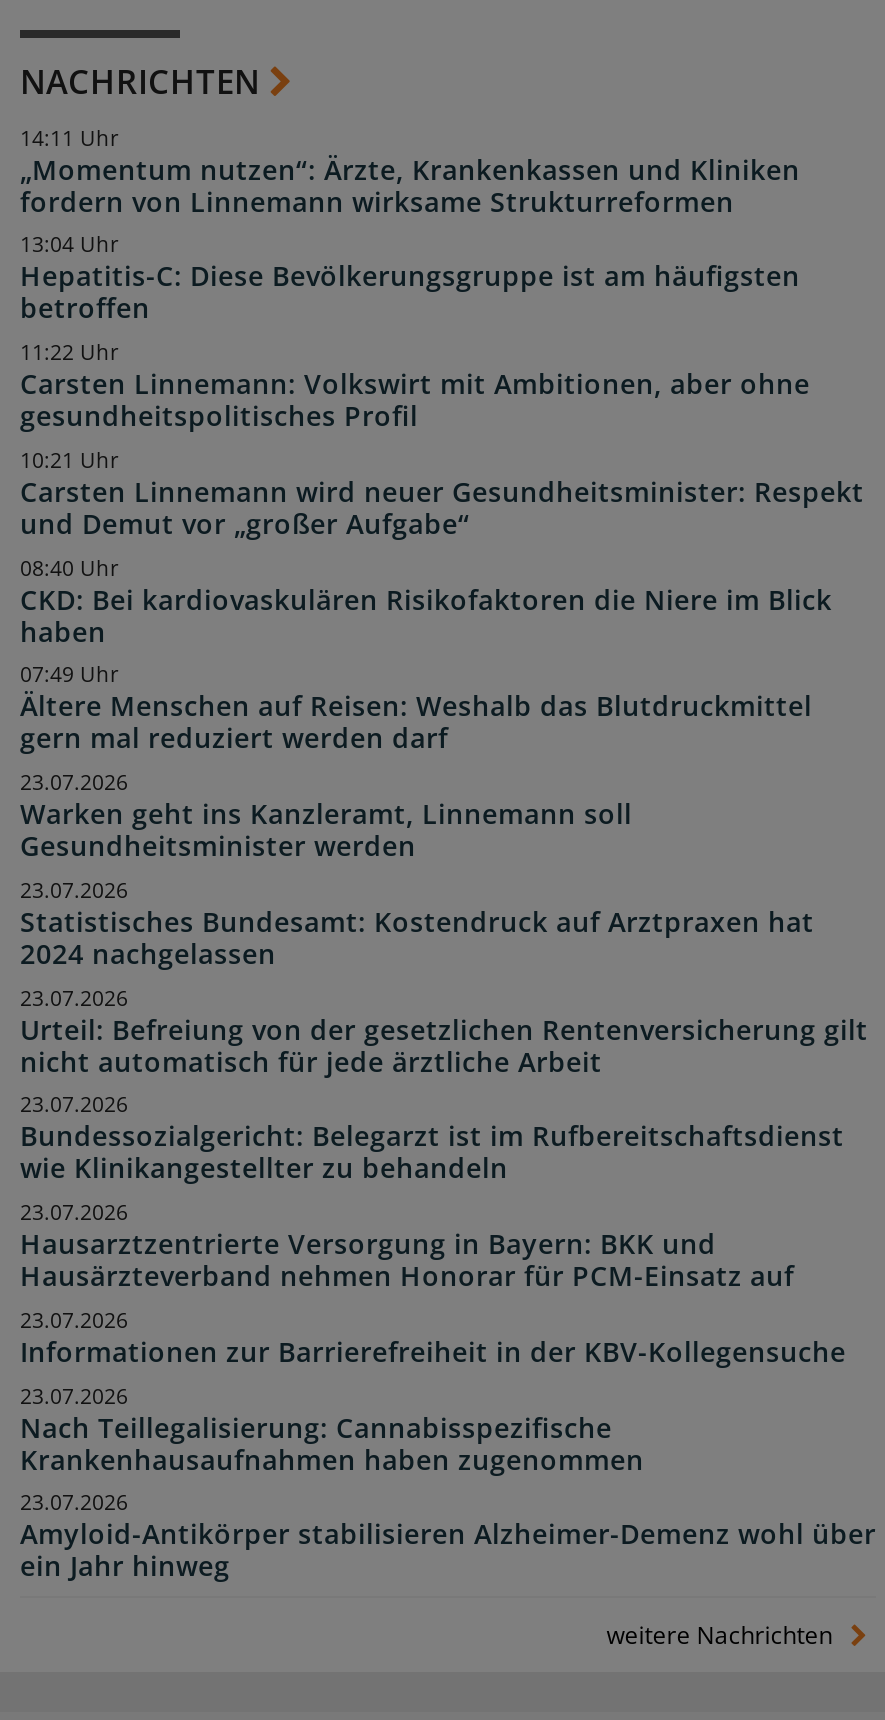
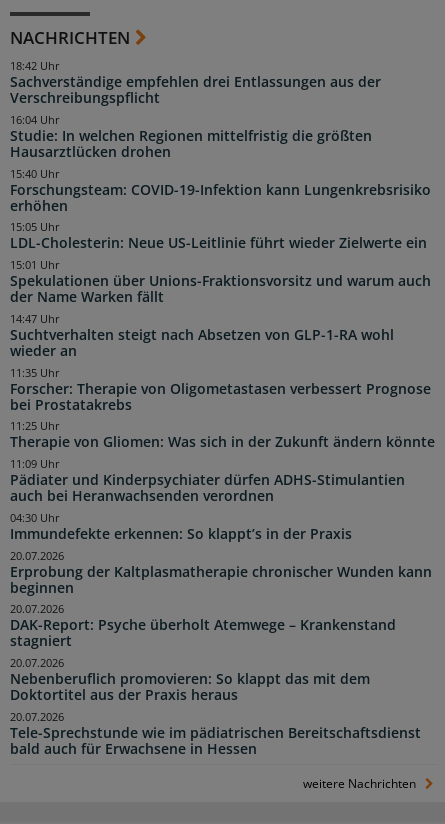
[20,123,120,151] 14:11 Uhr -> [10,59,60,73] 18:42 Uhr
[20,151,800,219] „Momentum nutzen“: Ärzte, Krankenkassen und Kliniken | fordern von Linnemann wirksame Strukturreformen -> [10,73,381,107] Sachverständige empfehlen drei Entlassungen aus der | Verschreibungspflicht
[20,231,120,259] 13:04 Uhr -> [10,113,60,127] 16:04 Uhr
[20,259,800,327] Hepatitis-C: Diese Bevölkerungsgruppe ist am häufigsten | betroffen -> [10,127,372,161] Studie: In welchen Regionen mittelfristig die größten | Hausarztlücken drohen
[20,338,120,366] 11:22 Uhr -> [10,167,60,181] 15:40 Uhr
[20,366,810,434] Carsten Linnemann: Volkswirt mit Ambitionen, aber ohne | gesundheitspolitisches Profil -> [10,181,431,215] Forschungsteam: COVID-19-Infektion kann Lungenkrebsrisiko | erhöhen
[20,446,120,474] 10:21 Uhr -> [10,220,60,234] 15:05 Uhr
[20,474,864,542] Carsten Linnemann wird neuer Gesundheitsminister: Respekt | und Demut vor „großer Aufgabe“ -> [10,234,427,252] LDL-Cholesterin: Neue US-Leitlinie führt wieder Zielwerte ein
[20,553,120,581] 08:40 Uhr -> [10,258,60,272] 15:01 Uhr
[20,581,832,649] CKD: Bei kardiovaskulären Risikofaktoren die Niere im Blick | haben -> [10,272,431,306] Spekulationen über Unions-Fraktionsvorsitz und warum auch | der Name Warken fällt
[20,661,120,689] 07:49 Uhr -> [10,312,60,326] 14:47 Uhr
[20,689,812,757] Ältere Menschen auf Reisen: Weshalb das Blutdruckmittel | gern mal reduziert werden darf -> [10,326,394,360] Suchtverhalten steigt nach Absetzen von GLP-1-RA wohl | wieder an
[20,768,128,796] 23.07.2026 -> [10,366,60,380] 11:35 Uhr
[20,796,632,864] Warken geht ins Kanzleramt, Linnemann soll | Gesundheitsminister werden -> [10,380,431,414] Forscher: Therapie von Oligometastasen verbessert Prognose | bei Prostatakrebs
[20,876,128,904] 23.07.2026 -> [10,419,60,433] 11:25 Uhr
[20,904,814,972] Statistisches Bundesamt: Kostendruck auf Arztpraxen hat | 2024 nachgelassen -> [10,433,435,451] Therapie von Gliomen: Was sich in der Zukunft ändern könnte
[20,983,128,1011] 23.07.2026 -> [10,457,60,471] 11:09 Uhr
[20,1011,868,1079] Urteil: Befreiung von der gesetzlichen Rentenversicherung gilt | nicht automatisch für jede ärztliche Arbeit -> [10,471,405,505] Pädiater und Kinderpsychiater dürfen ADHS-Stimulantien | auch bei Heranwachsenden verordnen
[20,1091,128,1119] 23.07.2026 -> [10,511,60,525] 04:30 Uhr
[20,1119,844,1187] Bundessozialgericht: Belegarzt ist im Rufbereitschaftsdienst | wie Klinikangestellter zu behandeln -> [10,525,352,543] Immundefekte erkennen: So klappt’s in der Praxis
[20,1198,128,1226] 23.07.2026 -> [10,549,64,563] 20.07.2026
[20,1226,794,1294] Hausarztzentrierte Versorgung in Bayern: BKK und | Hausärzteverband nehmen Honorar für PCM-Einsatz auf -> [10,563,432,597] Erprobung der Kaltplasmatherapie chronischer Wunden kann | beginnen
[20,1306,128,1334] 23.07.2026 -> [10,602,64,616] 20.07.2026
[20,1334,846,1370] Informationen zur Barrierefreiheit in der KBV-Kollegensuche -> [10,616,396,650] DAK-Report: Psyche überholt Atemwege – Krankenstand | stagniert
[20,1381,128,1409] 23.07.2026 -> [10,656,64,670] 20.07.2026
[20,1409,644,1477] Nach Teillegalisierung: Cannabisspezifische | Krankenhausaufnahmen haben zugenommen -> [10,670,370,704] Nebenberuflich promovieren: So klappt das mit dem | Doktortitel aus der Praxis heraus
[20,1489,128,1517] 23.07.2026 -> [10,710,64,724] 20.07.2026
[20,1517,876,1585] Amyloid-Antikörper stabilisieren Alzheimer-Demenz wohl über | ein Jahr hinweg -> [10,724,421,758] Tele-Sprechstunde wie im pädiatrischen Bereitschaftsdienst | bald auch für Erwachsene in Hessen

